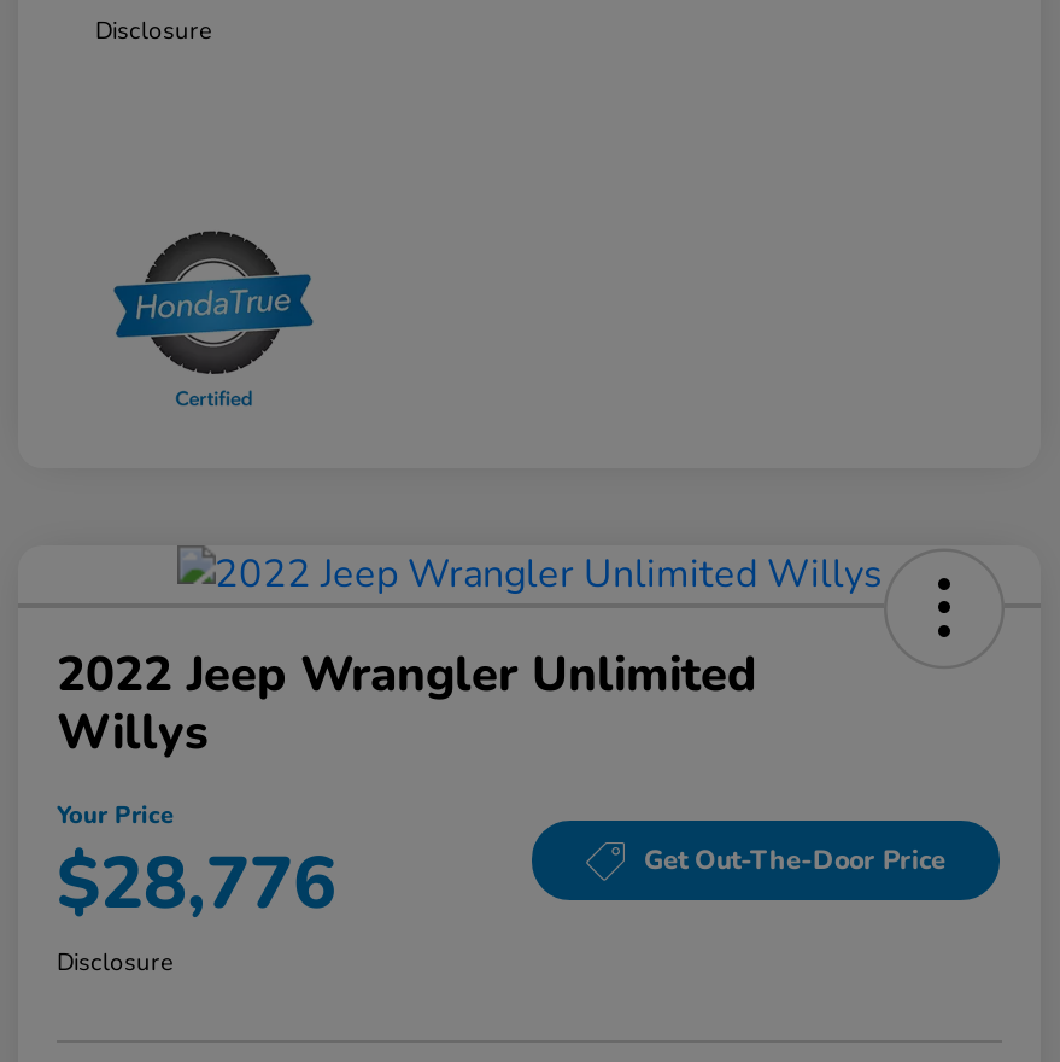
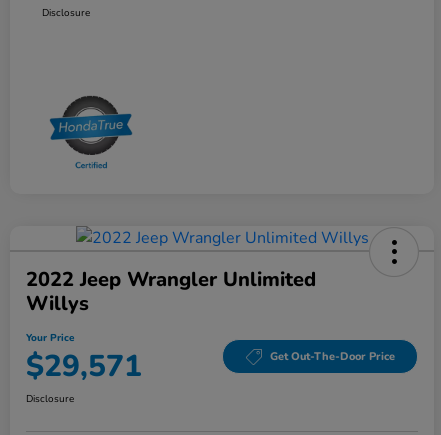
[57,835,336,934] $28,776 -> [26,346,142,387] $29,571

